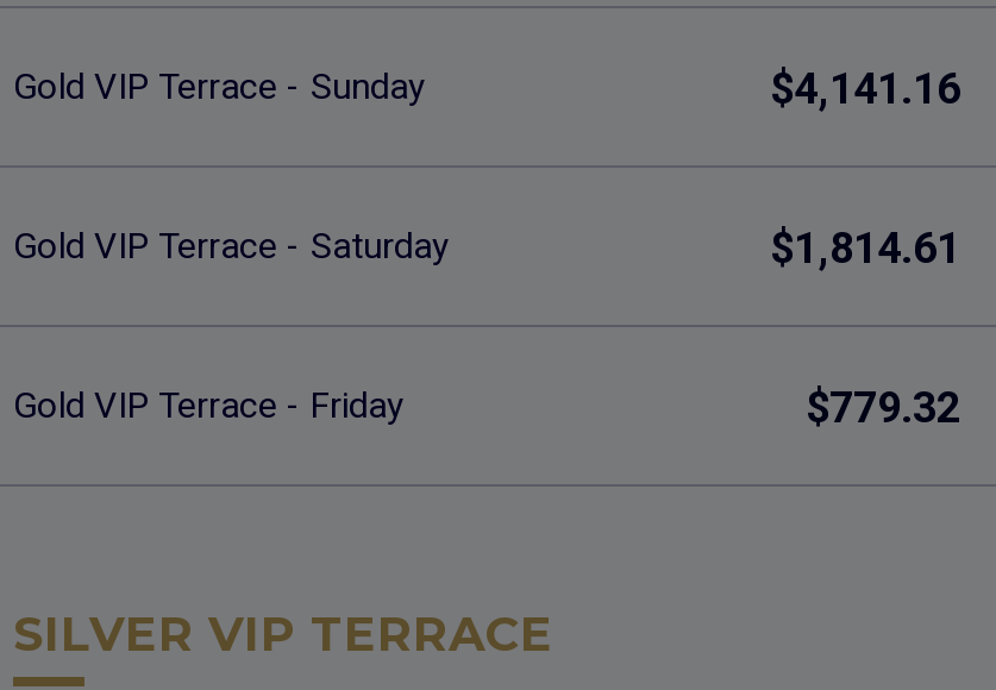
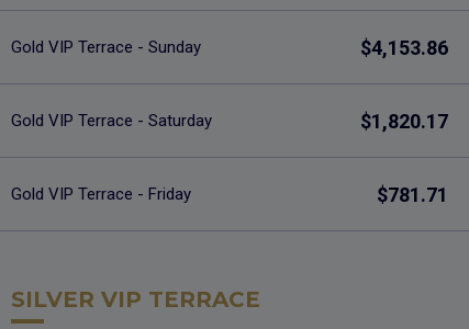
[770,63,960,113] $4,141.16 -> [360,36,448,59] $4,153.86
[770,222,960,272] $1,814.61 -> [360,110,448,133] $1,820.17
[806,382,960,432] $779.32 -> [377,183,448,206] $781.71

